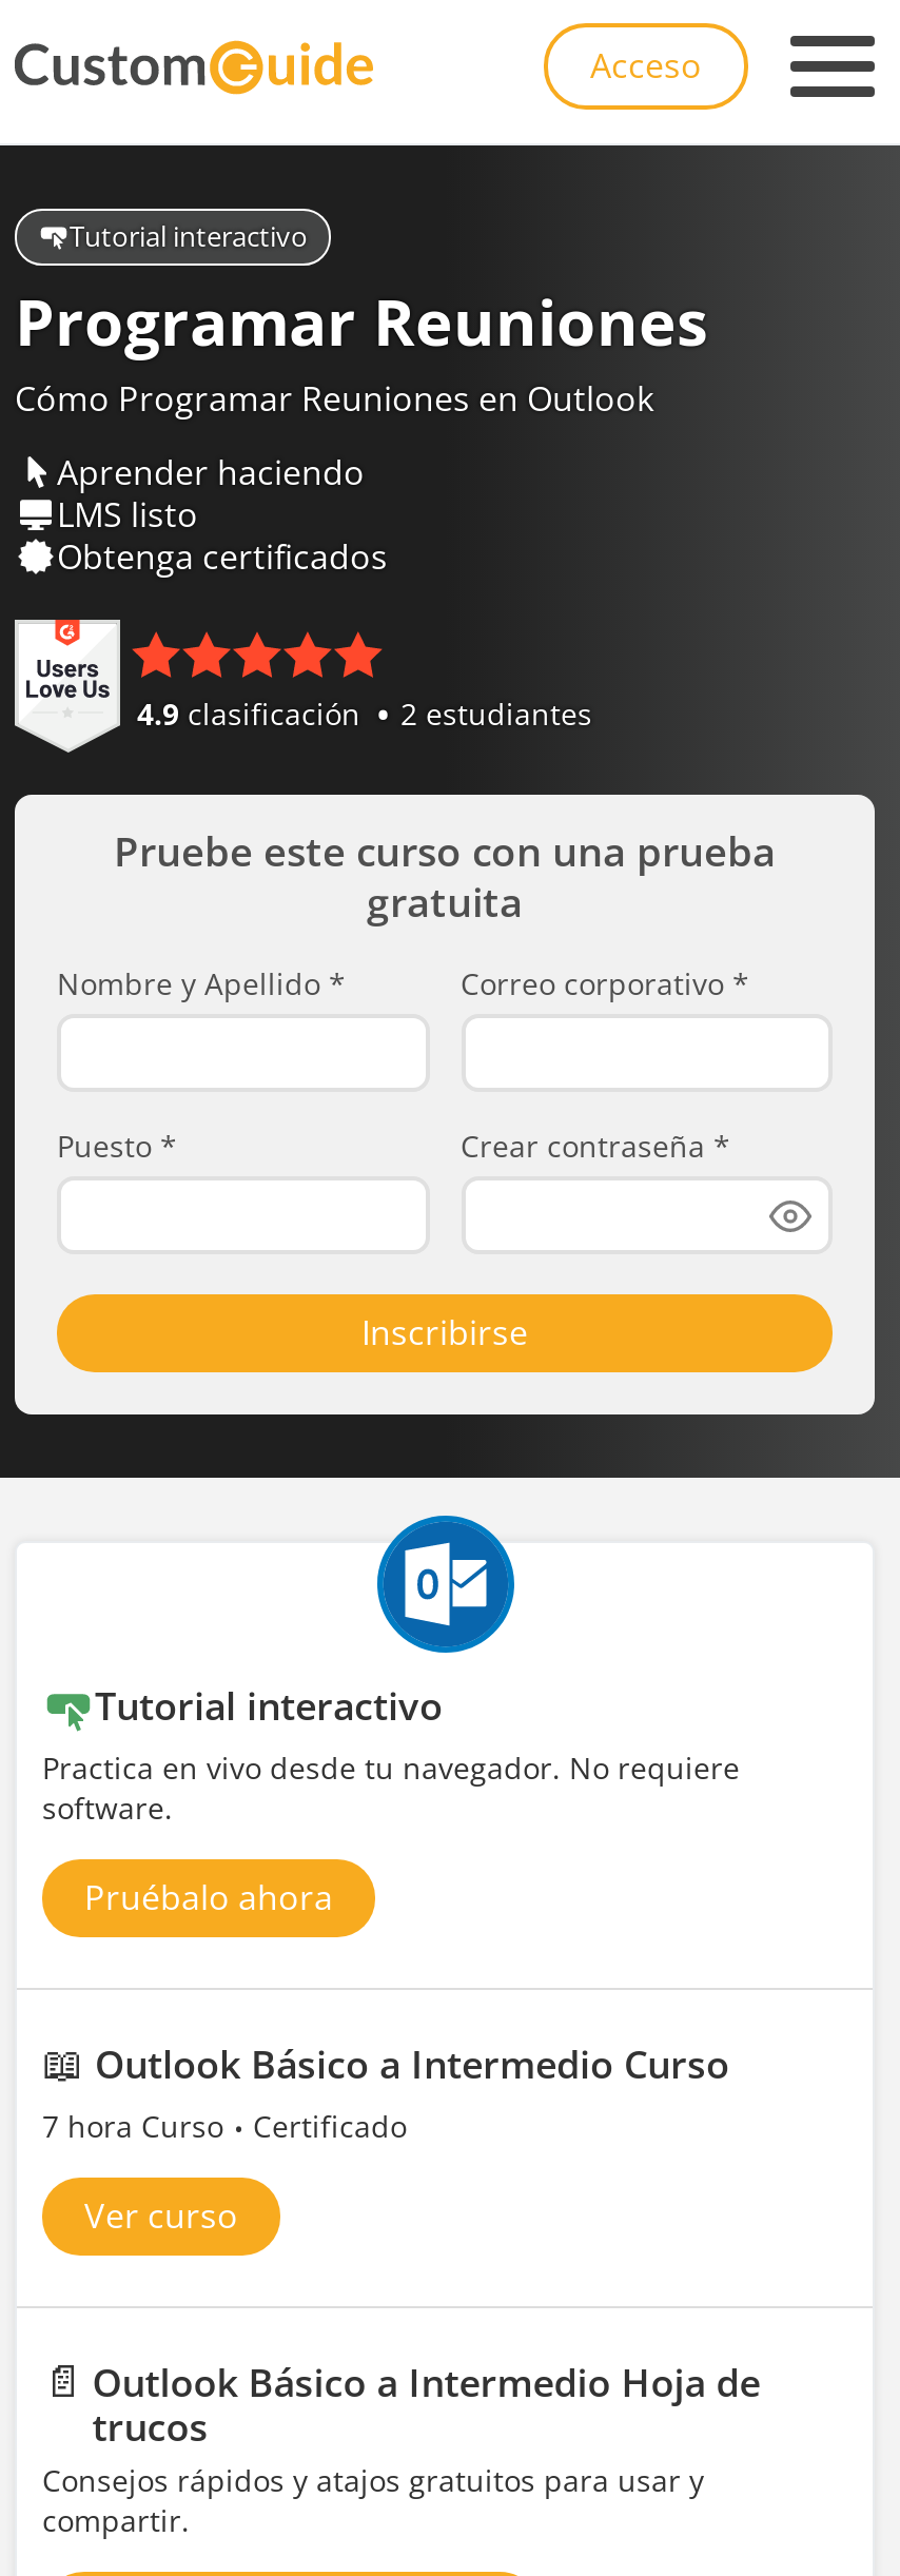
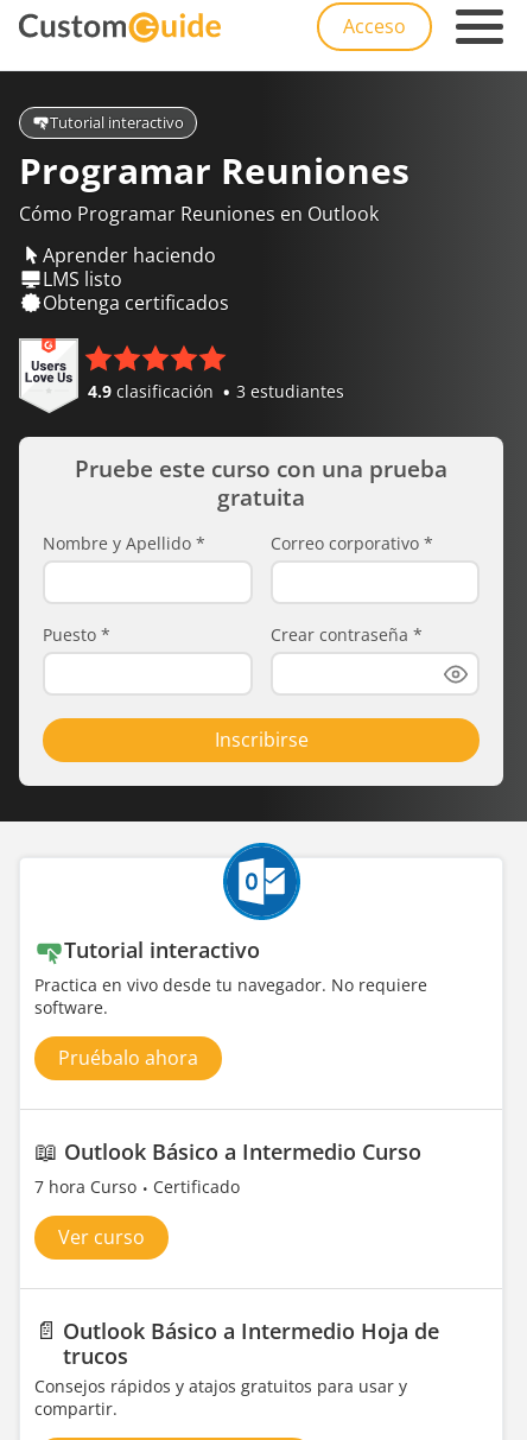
[137,694,592,734] 4.9 clasificación 2 estudiantes -> [88,380,344,402] 4.9 clasificación 3 estudiantes

